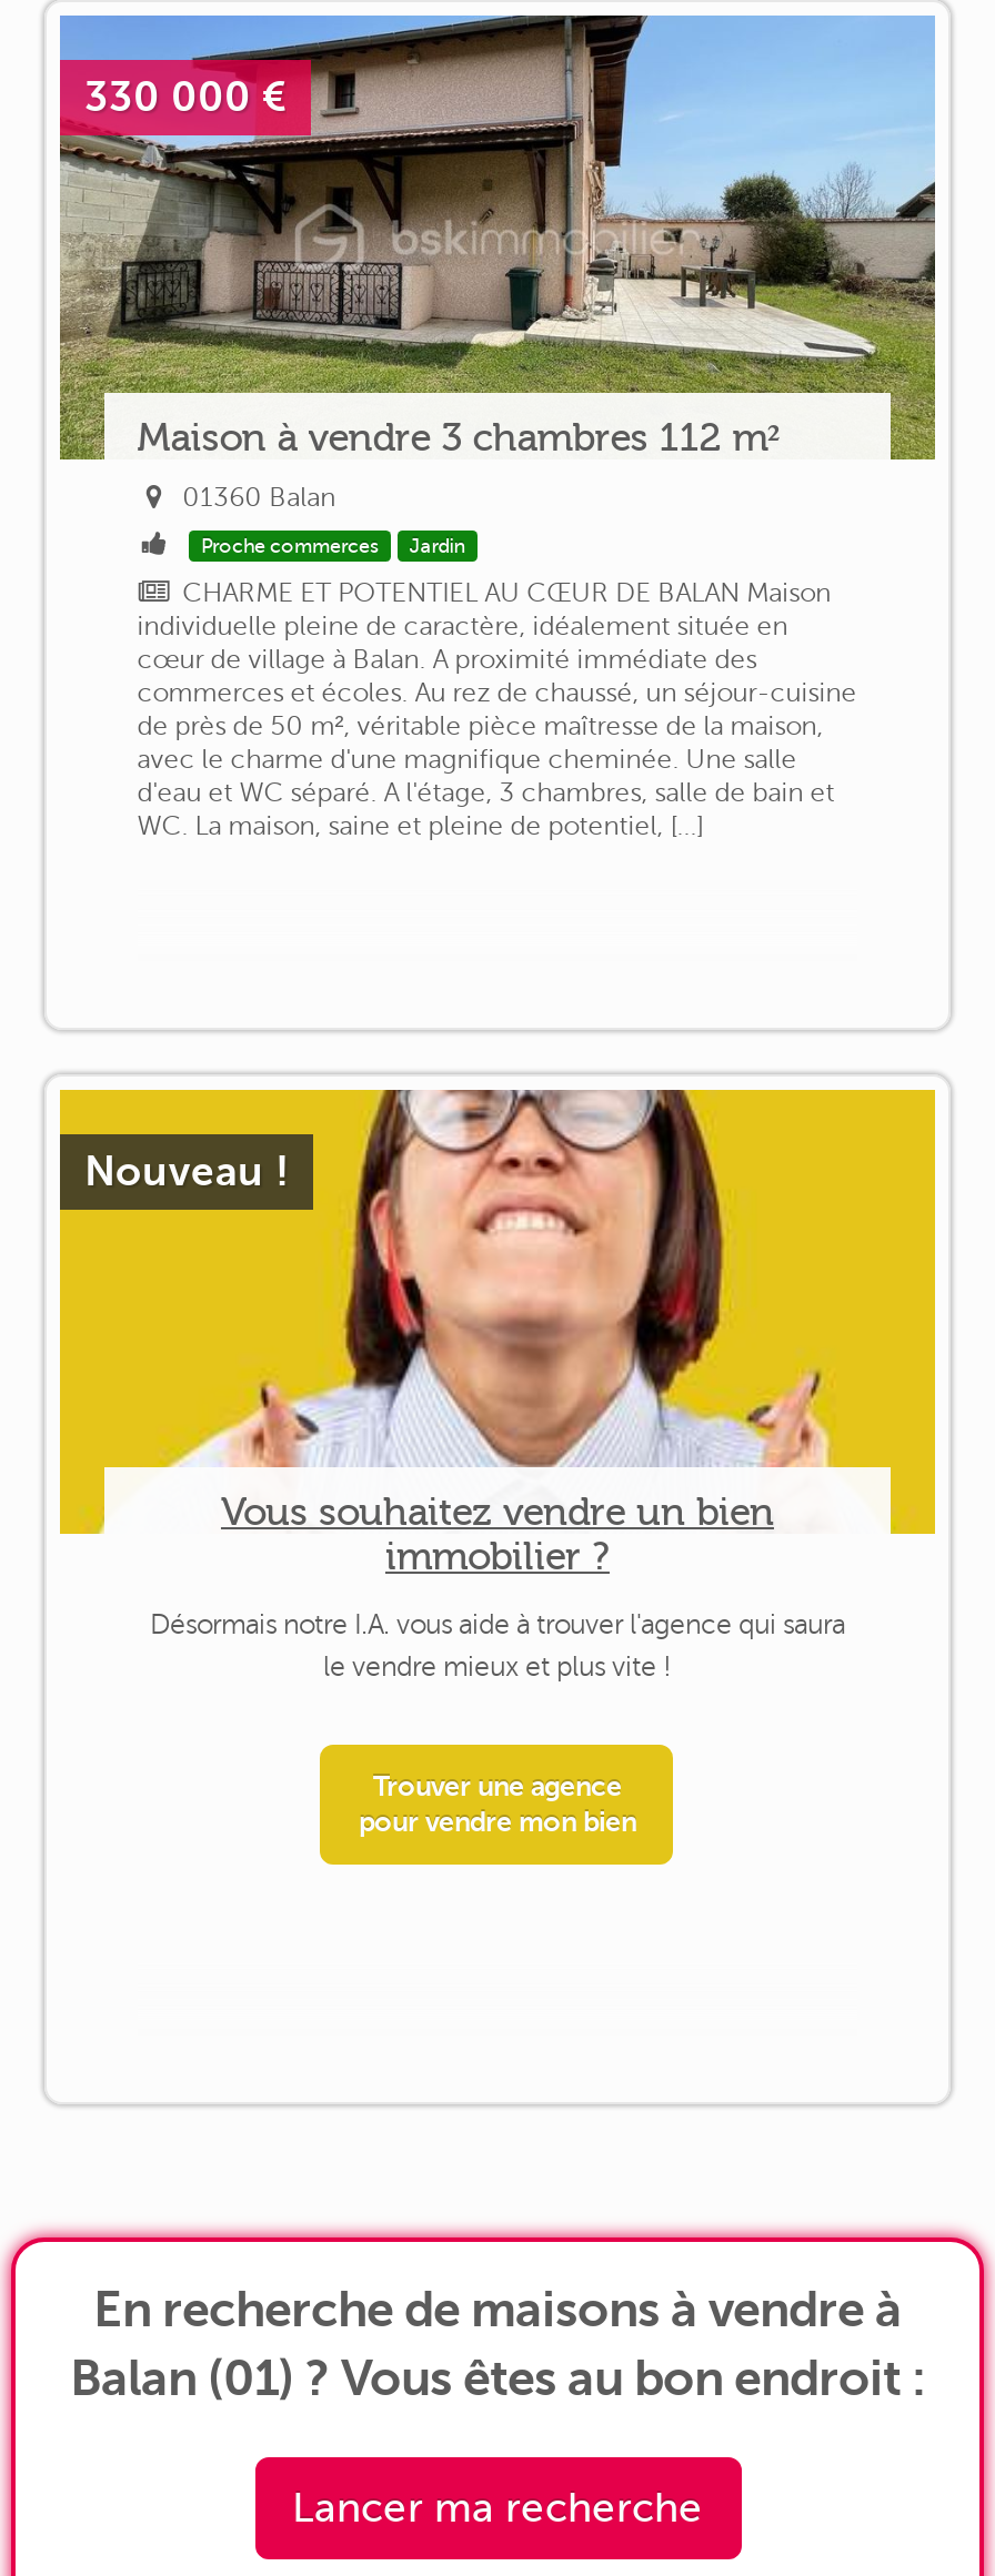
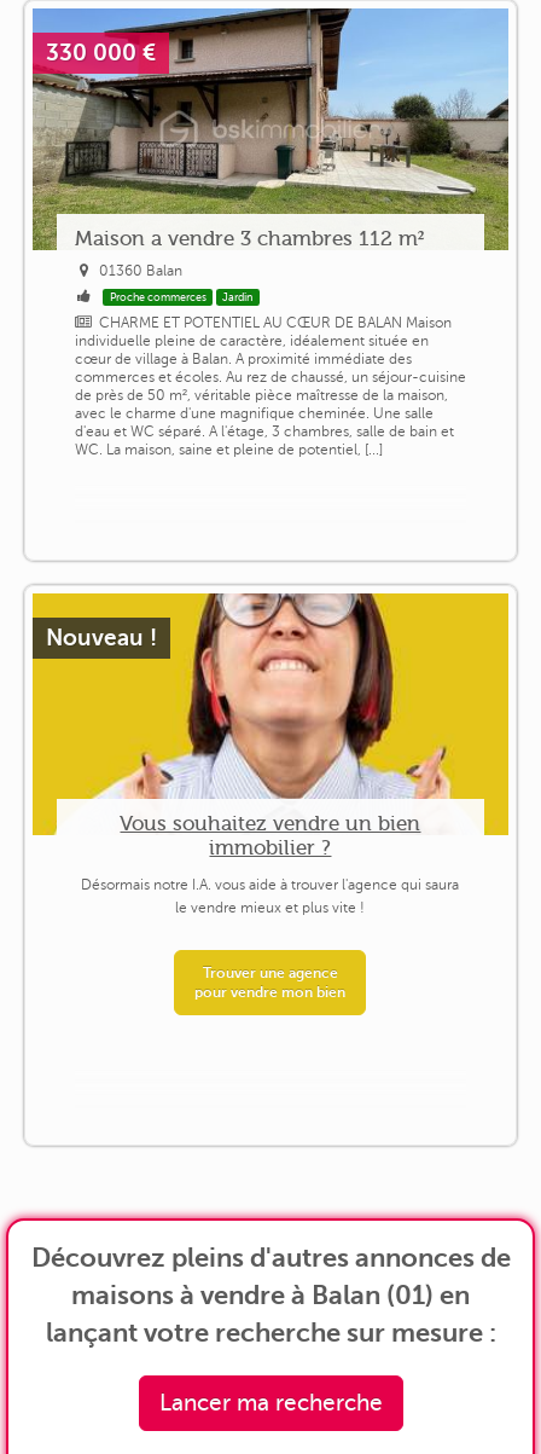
[137,414,779,459] Maison à vendre 3 chambres 112 m² -> [75,226,424,250] Maison a vendre 3 chambres 112 m²
[70,2281,925,2405] En recherche de maisons à vendre à | Balan (01) ? Vous êtes au bon endroit : -> [31,1242,510,1347] Découvrez pleins d'autres annonces de | maisons à vendre à Balan (01) en | lançant votre recherche sur mesure :

